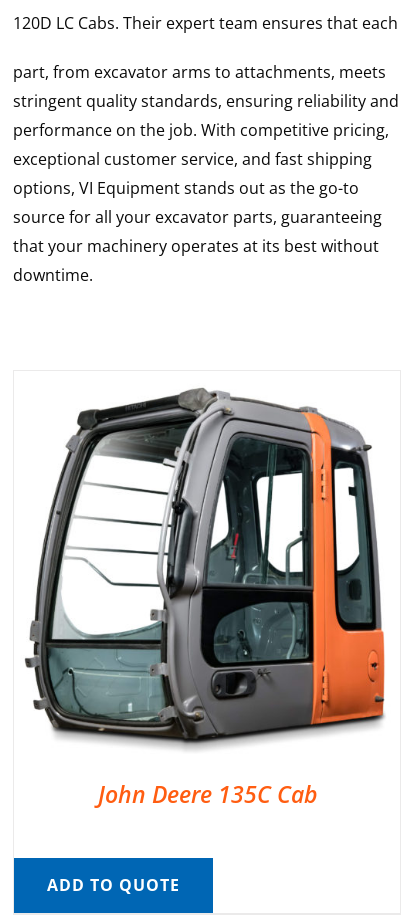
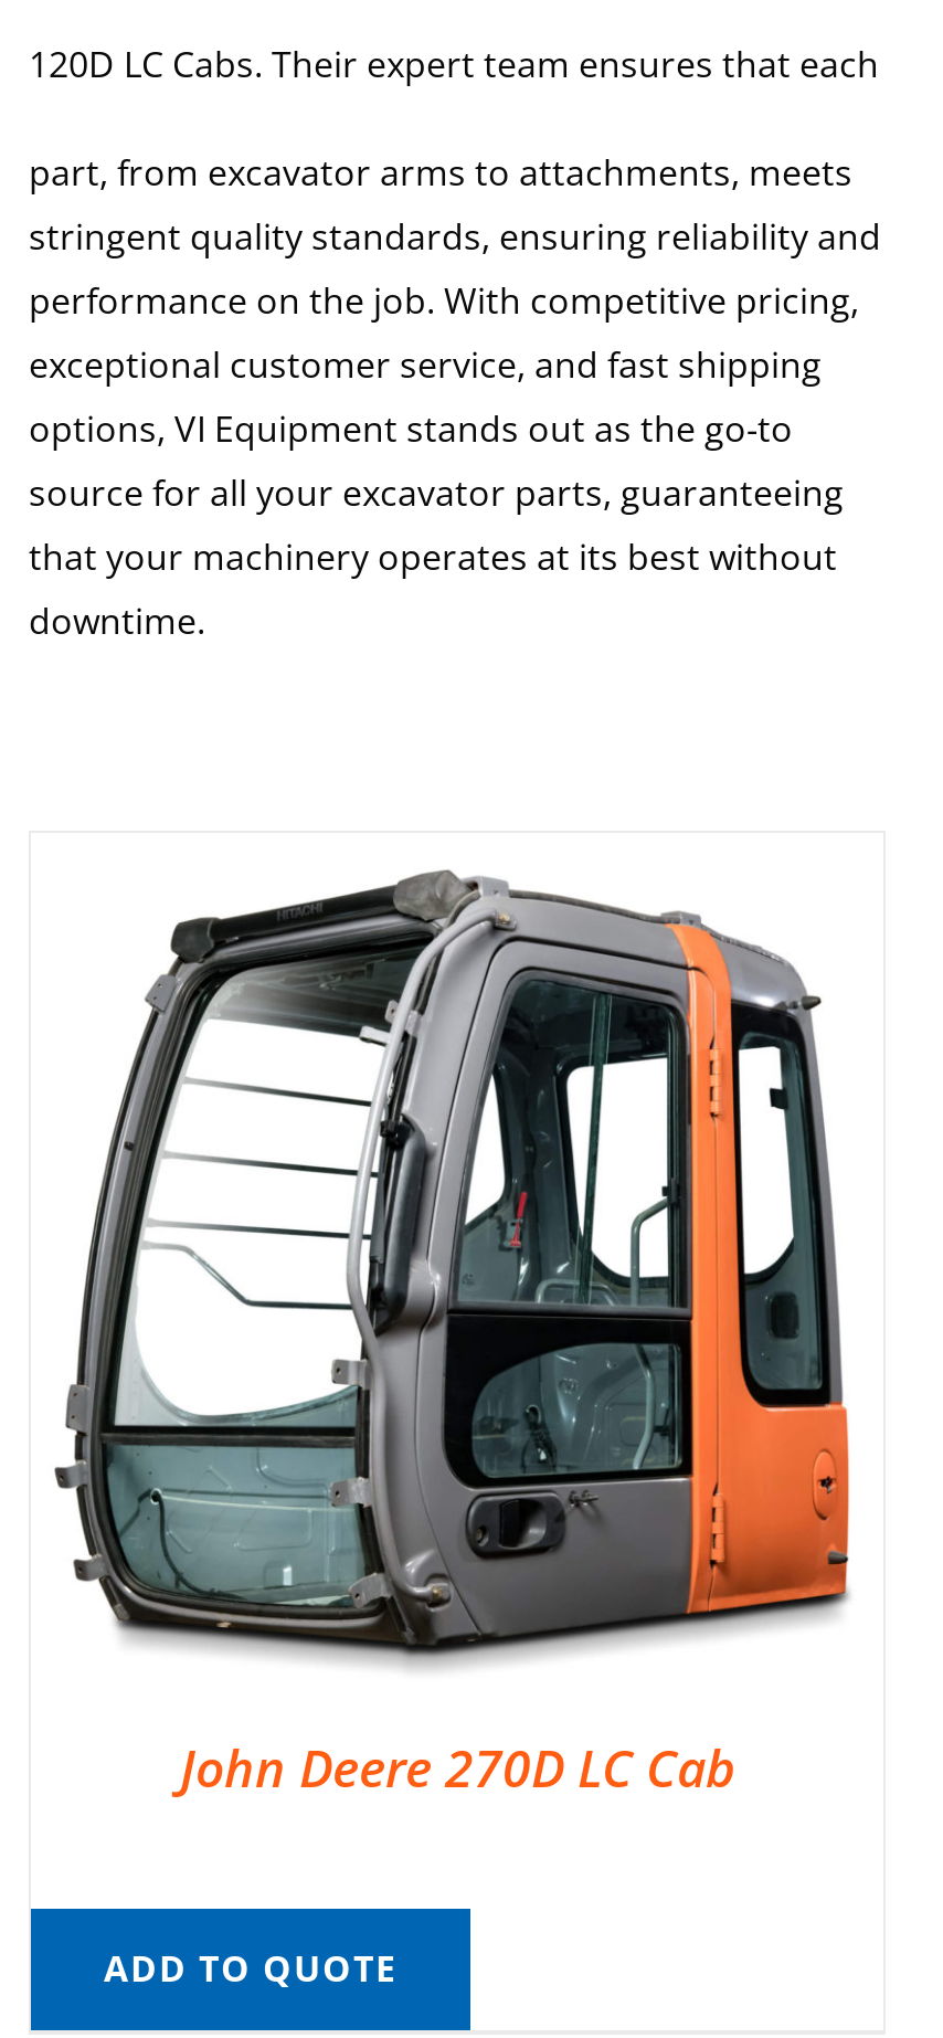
[97,778,316,810] John Deere 135C Cab -> [180,1733,734,1803] John Deere 270D LC Cab

